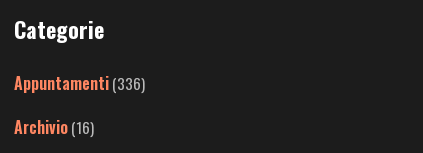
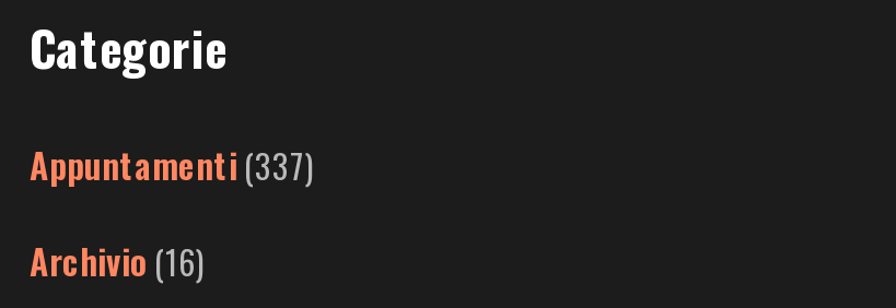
[14,71,145,95] Appuntamenti (336) -> [30,139,314,191] Appuntamenti (337)

